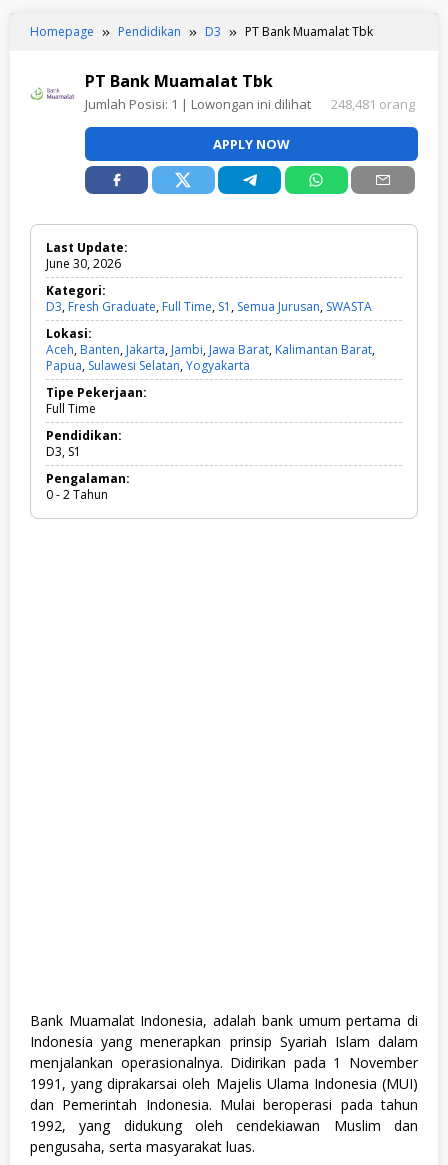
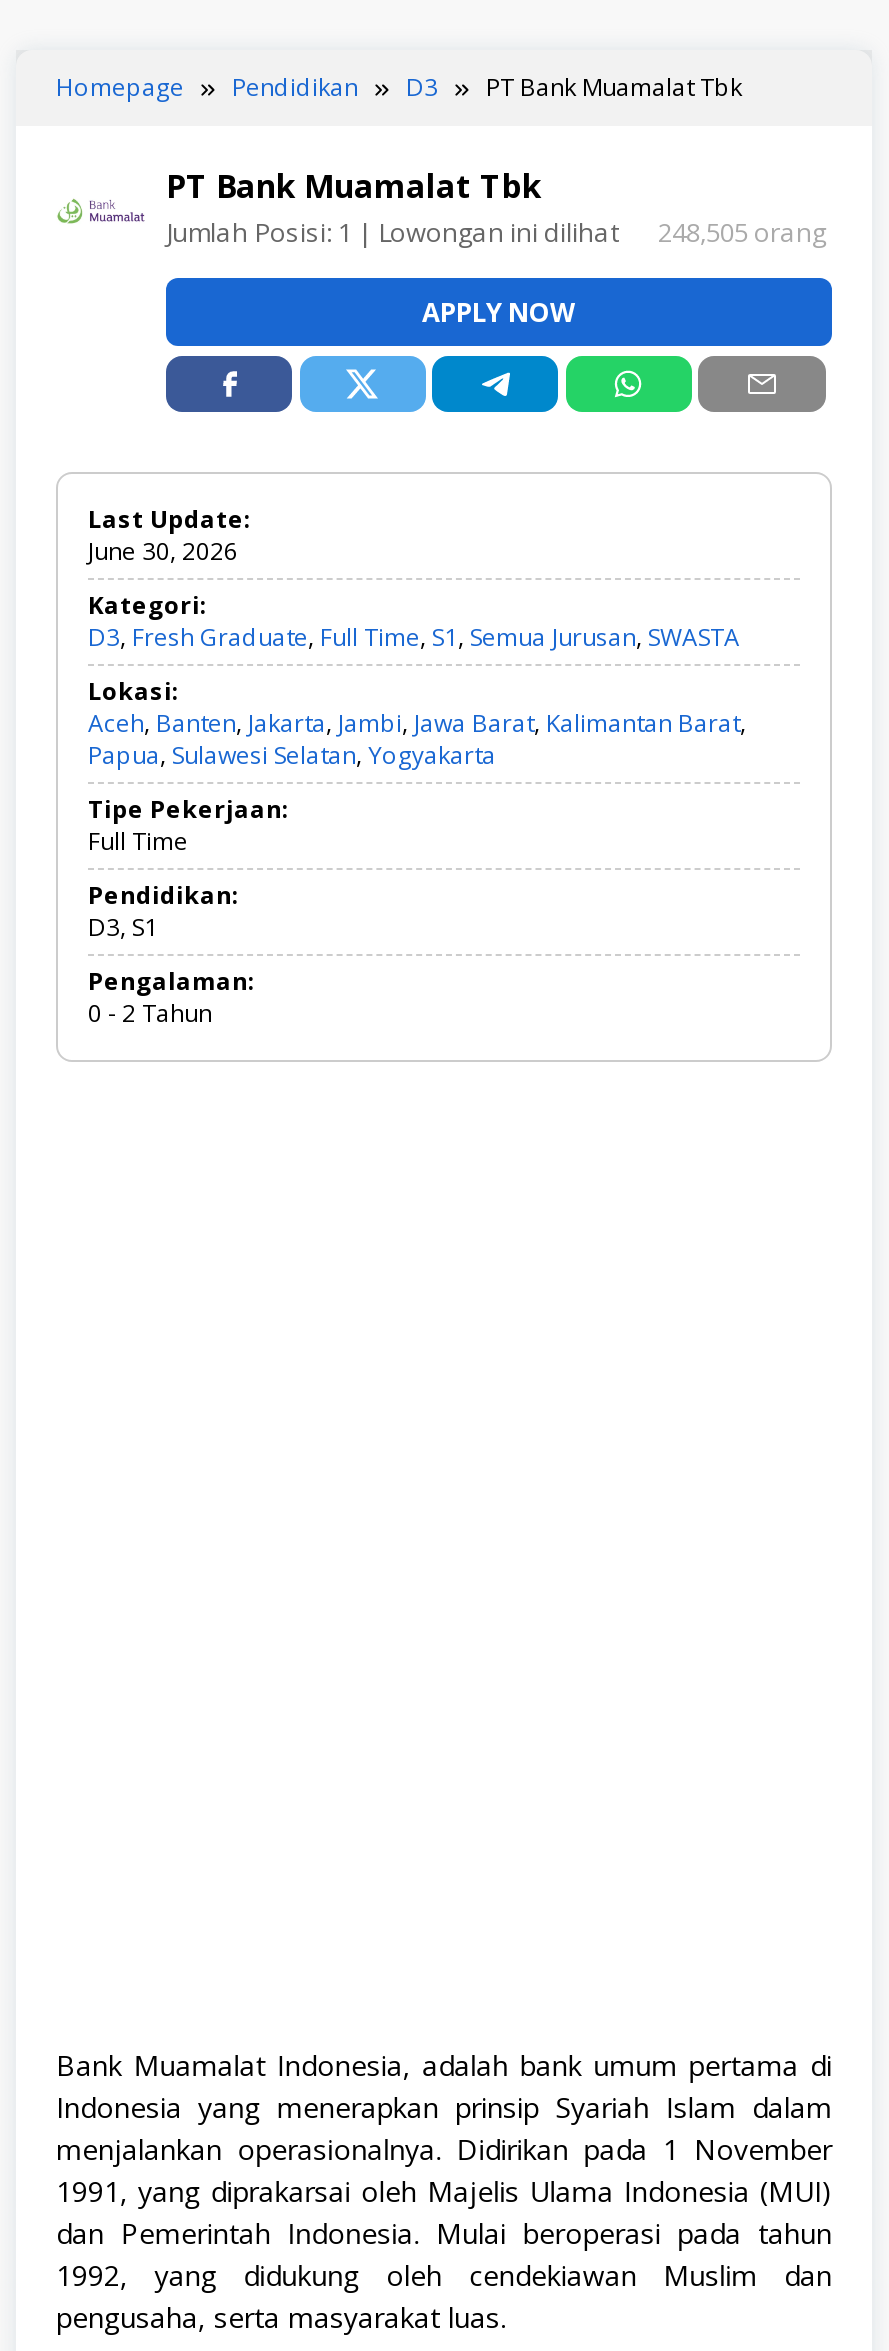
[331,95,415,113] 248,481 orang -> [658,214,826,250] 248,505 orang

